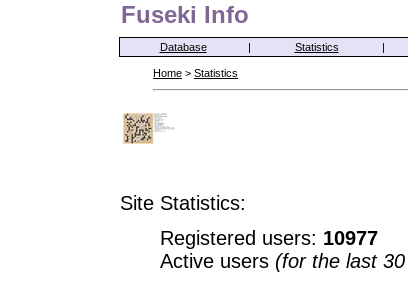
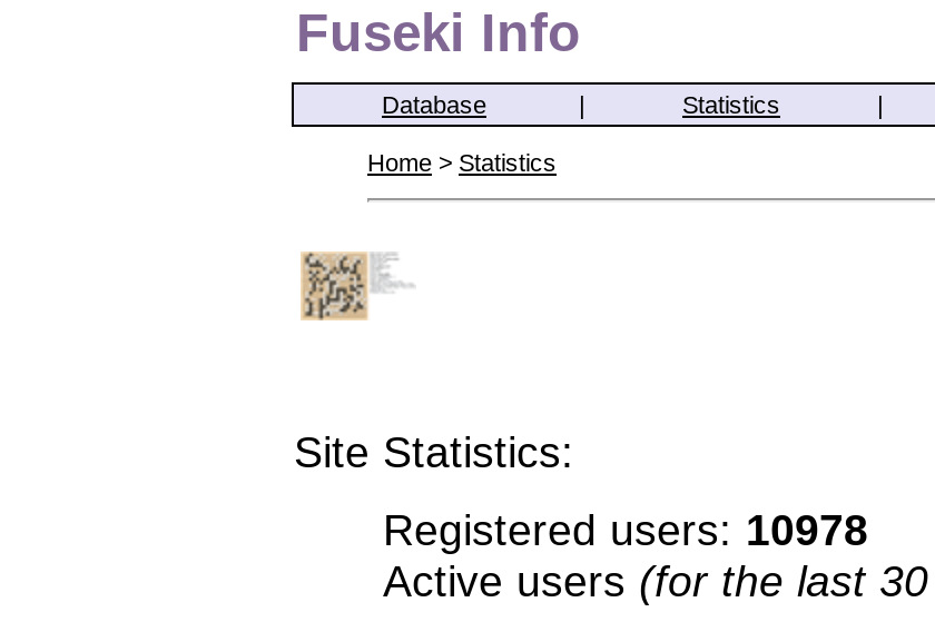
[160,227,378,249] Registered users: 10977 -> [383,505,868,554] Registered users: 10978

